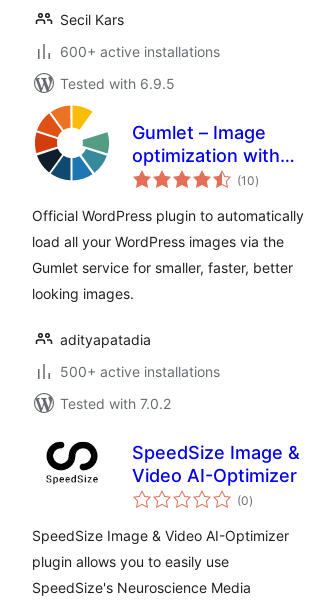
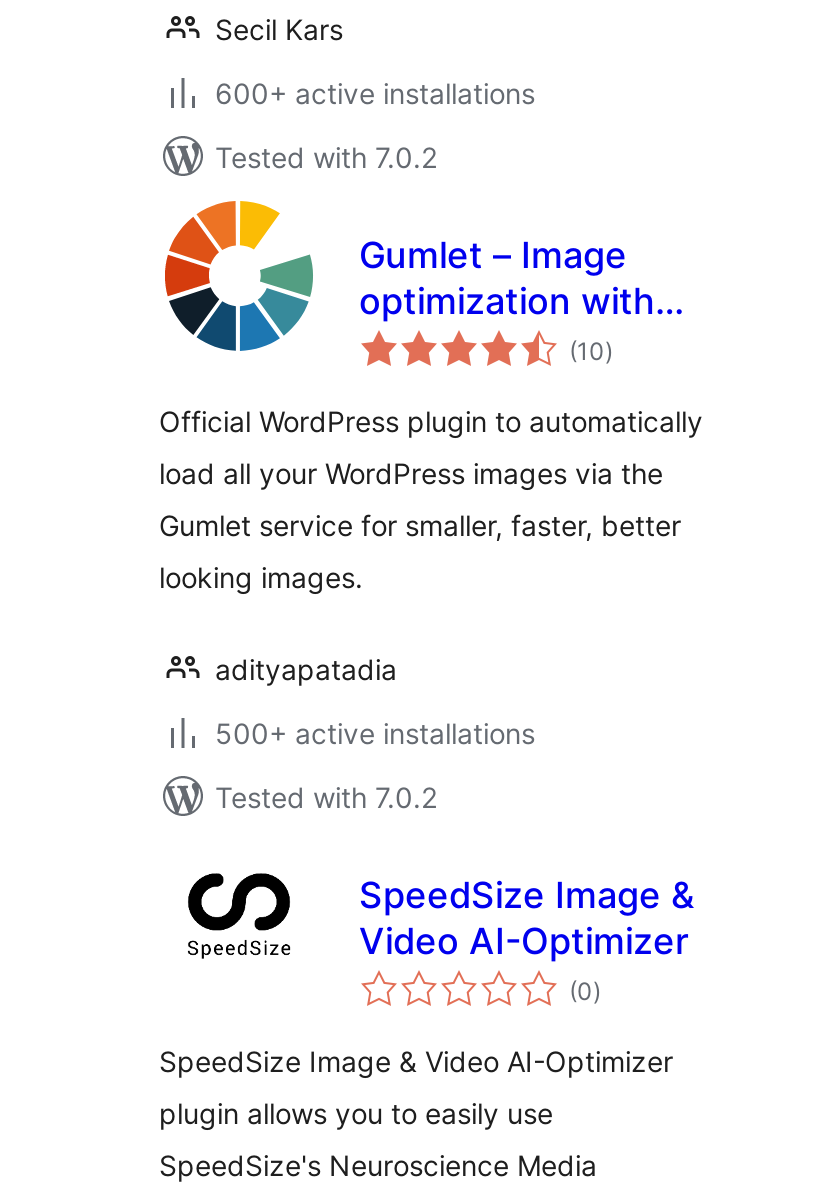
[60,75,175,92] Tested with 6.9.5 -> [215,140,437,174] Tested with 7.0.2

